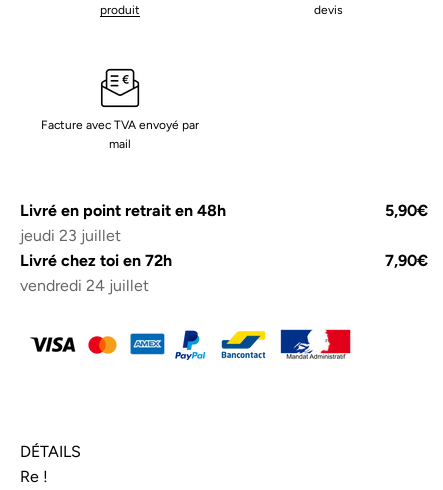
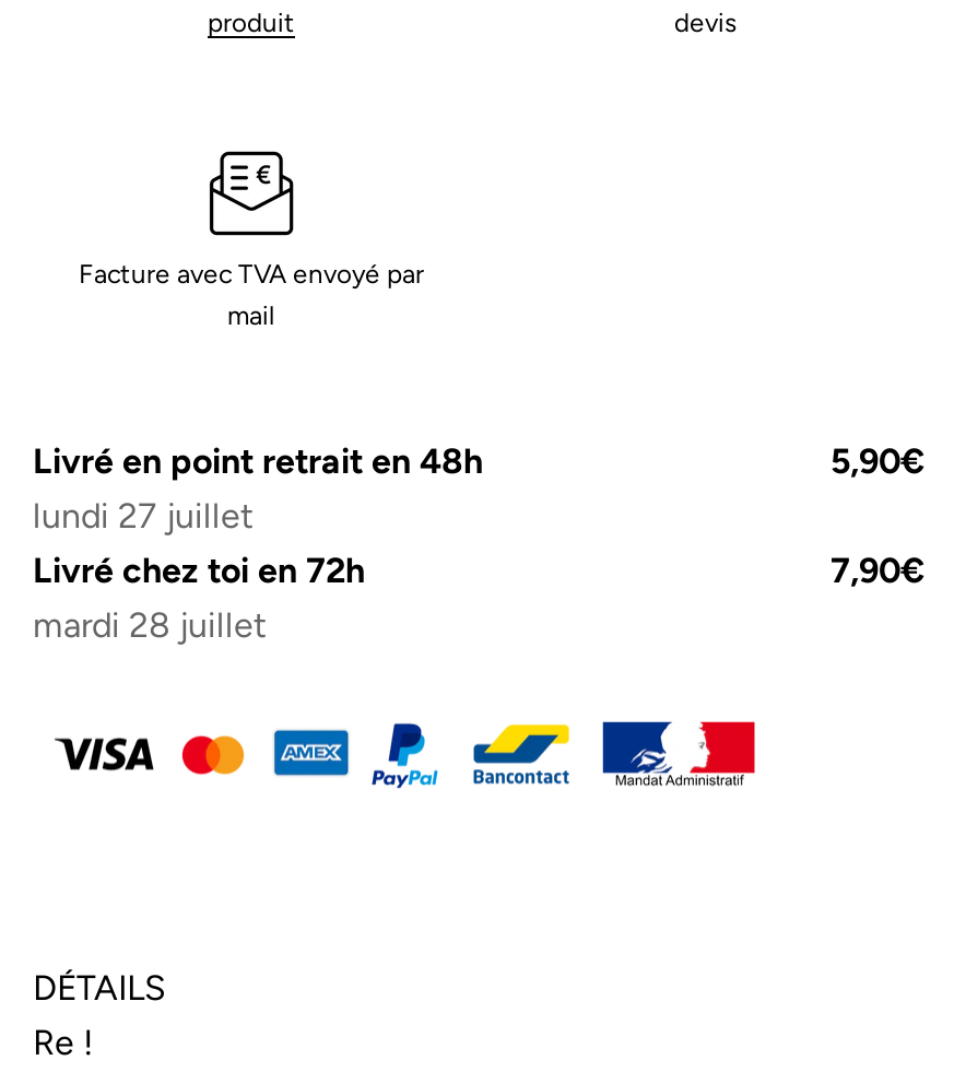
[20,226,121,245] jeudi 23 juillet -> [33,494,254,536] lundi 27 juillet
[20,276,149,295] vendredi 24 juillet -> [33,604,267,645] mardi 28 juillet

